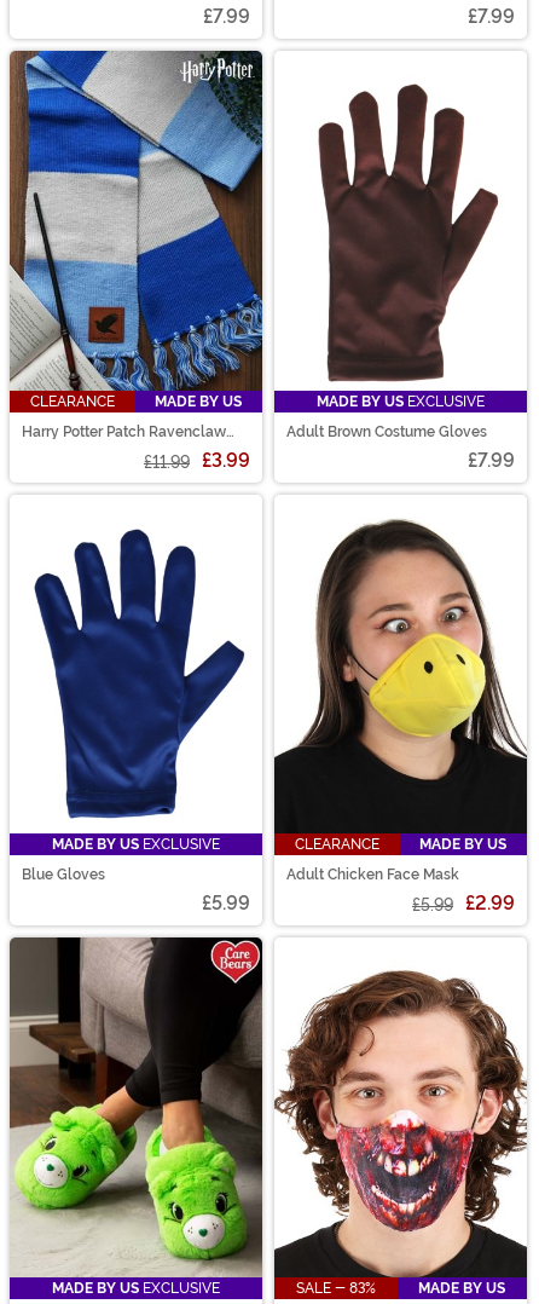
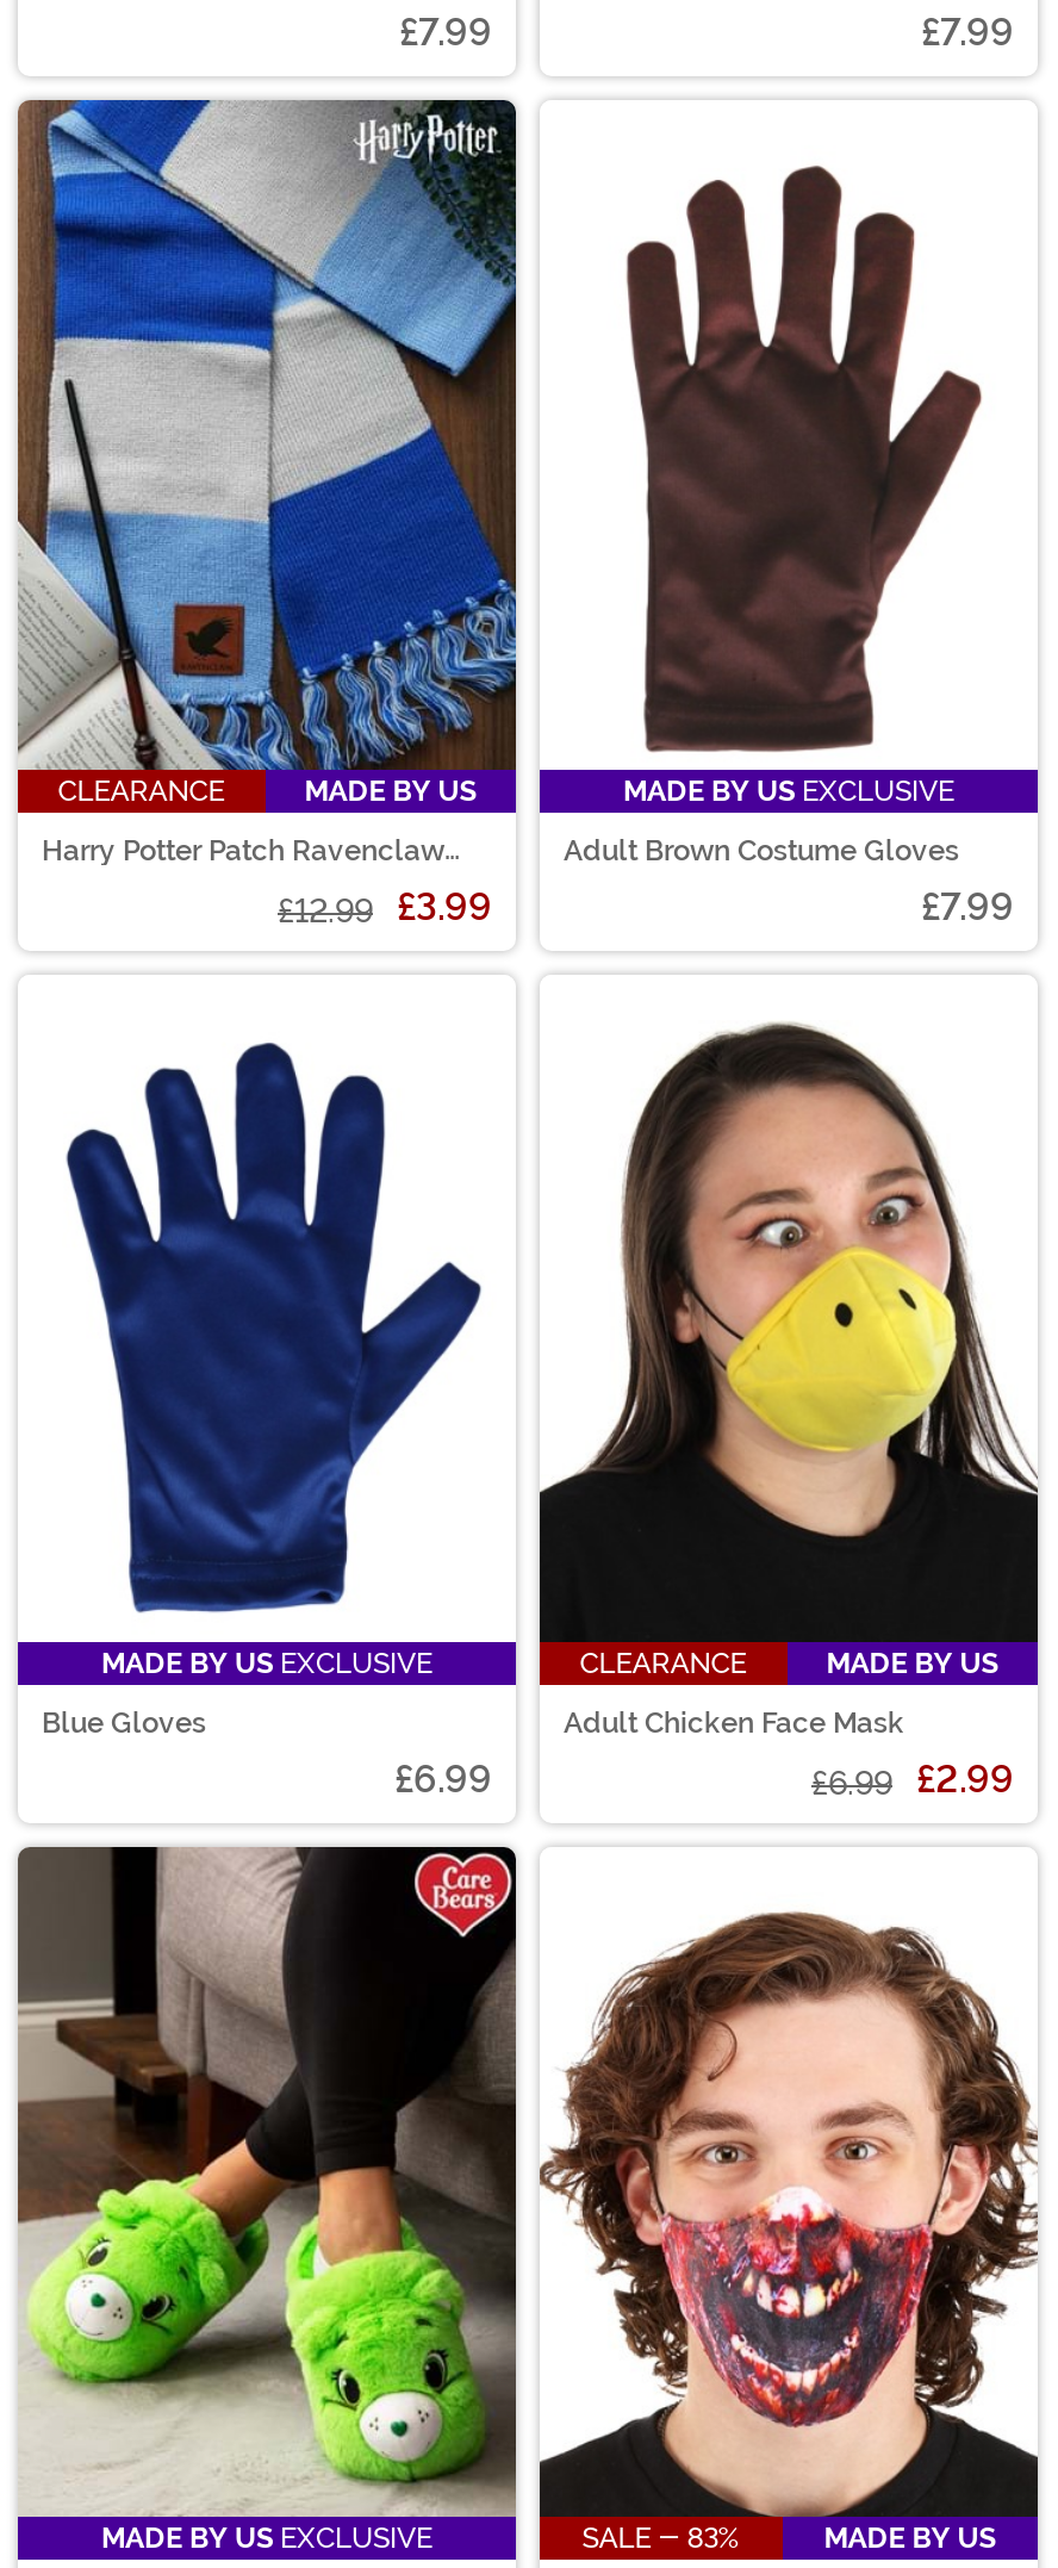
[144,448,250,471] £11.99 £3.99 -> [278,883,492,929] £12.99 £3.99
[202,892,250,915] £5.99 -> [394,1757,492,1802] £6.99
[412,892,515,915] £5.99 £2.99 -> [811,1757,1014,1802] £6.99 £2.99

